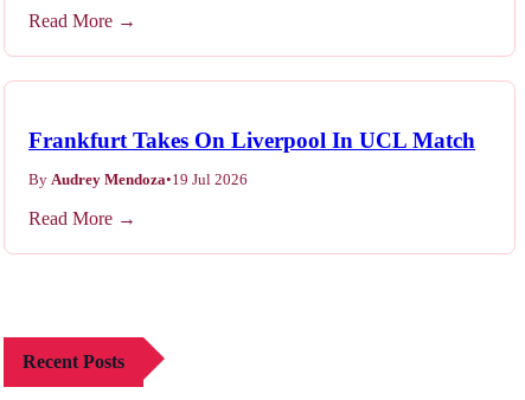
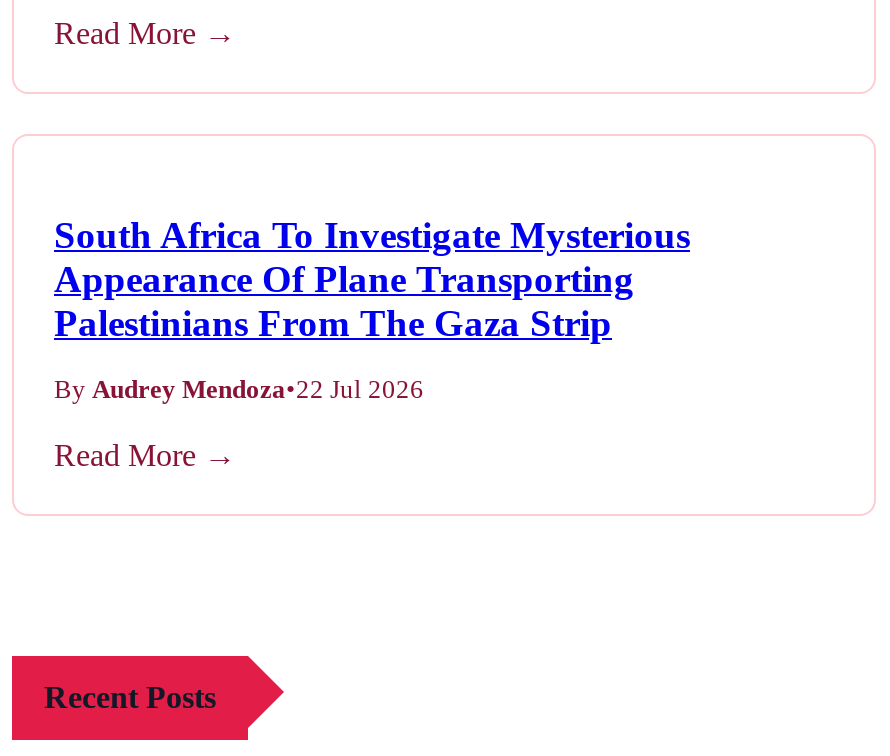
[28,128,475,153] Frankfurt Takes On Liverpool In UCL Match -> [54,215,690,345] South Africa To Investigate Mysterious | Appearance Of Plane Transporting | Palestinians From The Gaza Strip
[28,172,248,189] By Audrey Mendoza•19 Jul 2026 -> [54,377,424,405] By Audrey Mendoza•22 Jul 2026

